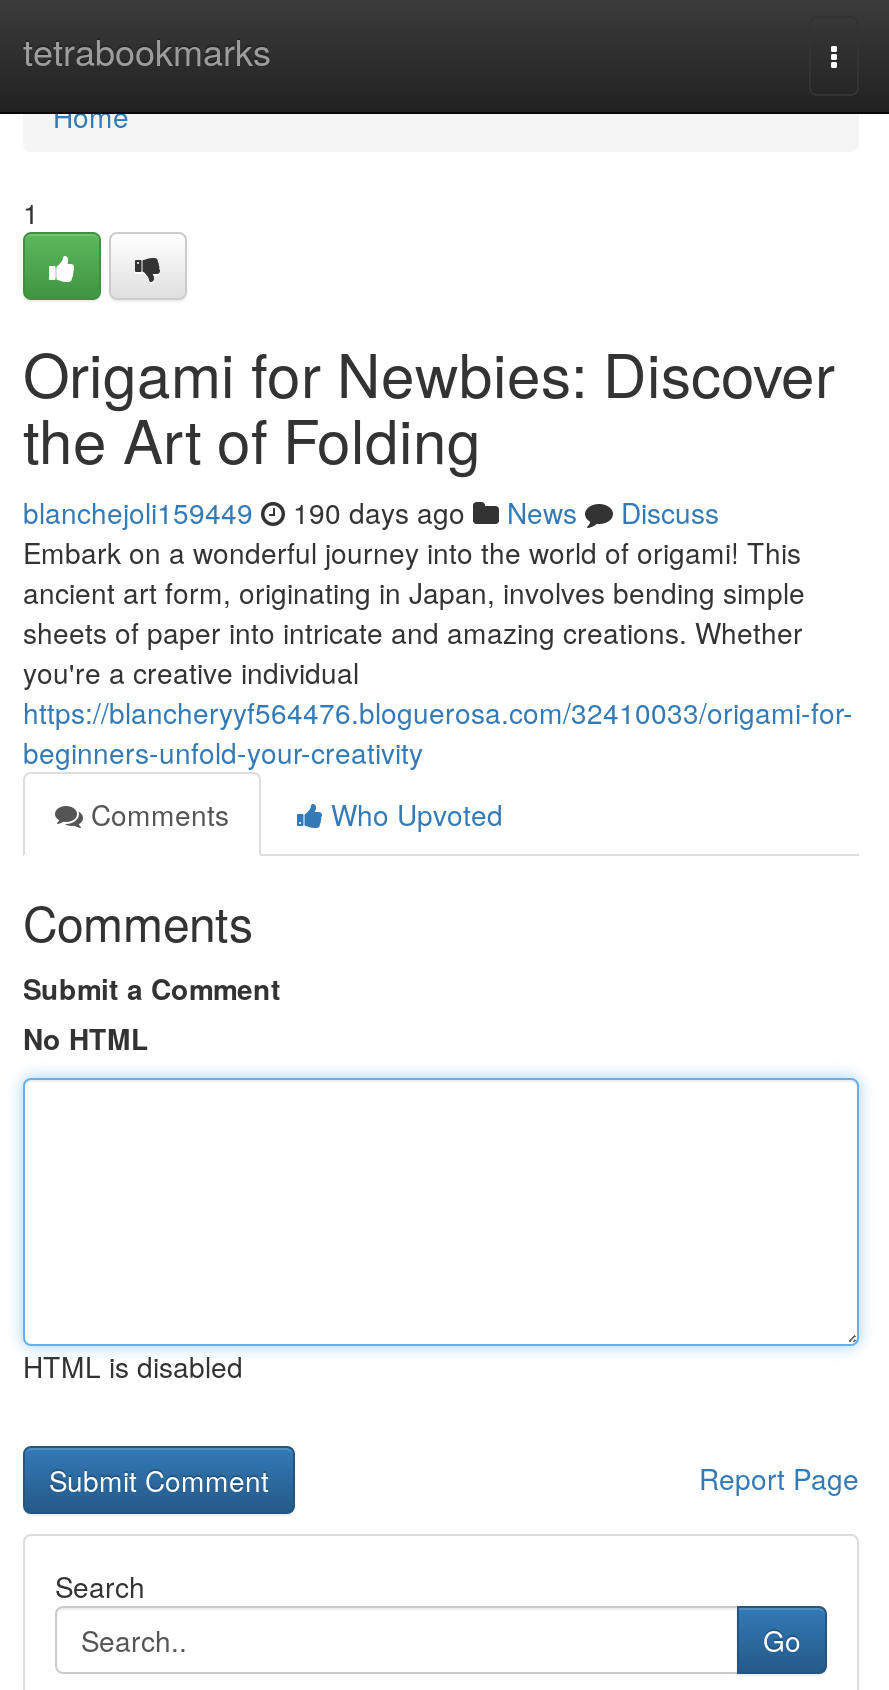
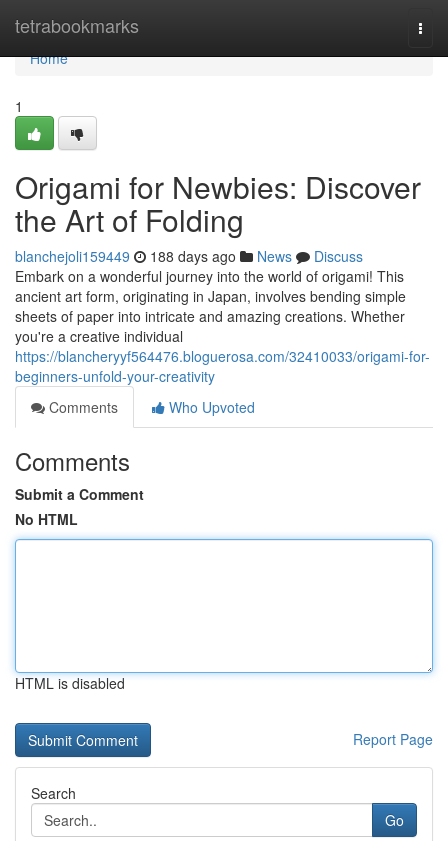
[23,492,719,532] blanchejoli159449 190 days ago News Discuss -> [15,246,363,266] blanchejoli159449 188 days ago News Discuss

